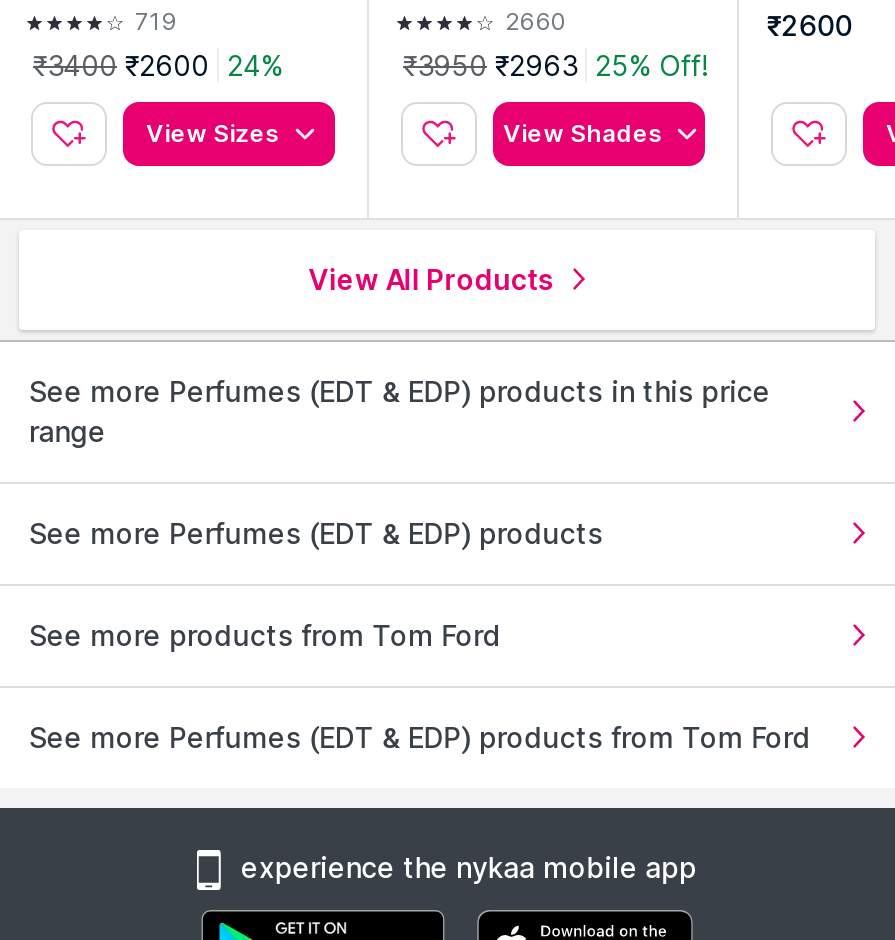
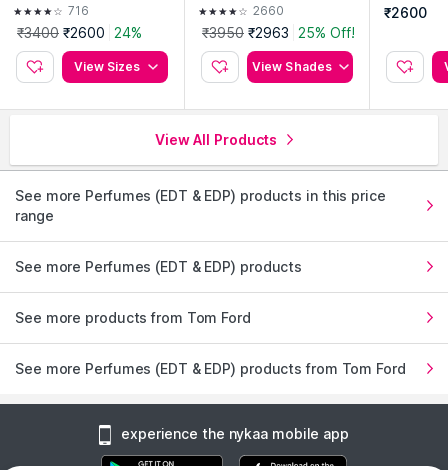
[135,5,177,35] 719 -> [68,3,89,18] 716

